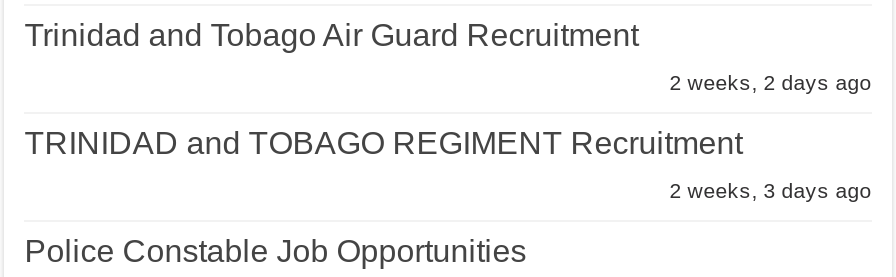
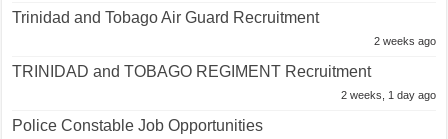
[670,70,872,94] 2 weeks, 2 days ago -> [374,35,436,47] 2 weeks ago
[670,178,872,202] 2 weeks, 3 days ago -> [341,89,436,101] 2 weeks, 1 day ago

